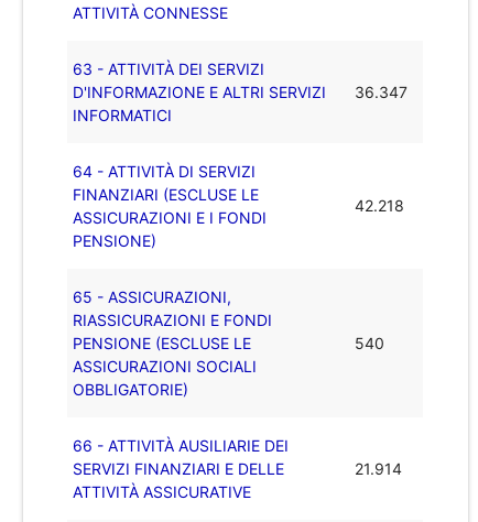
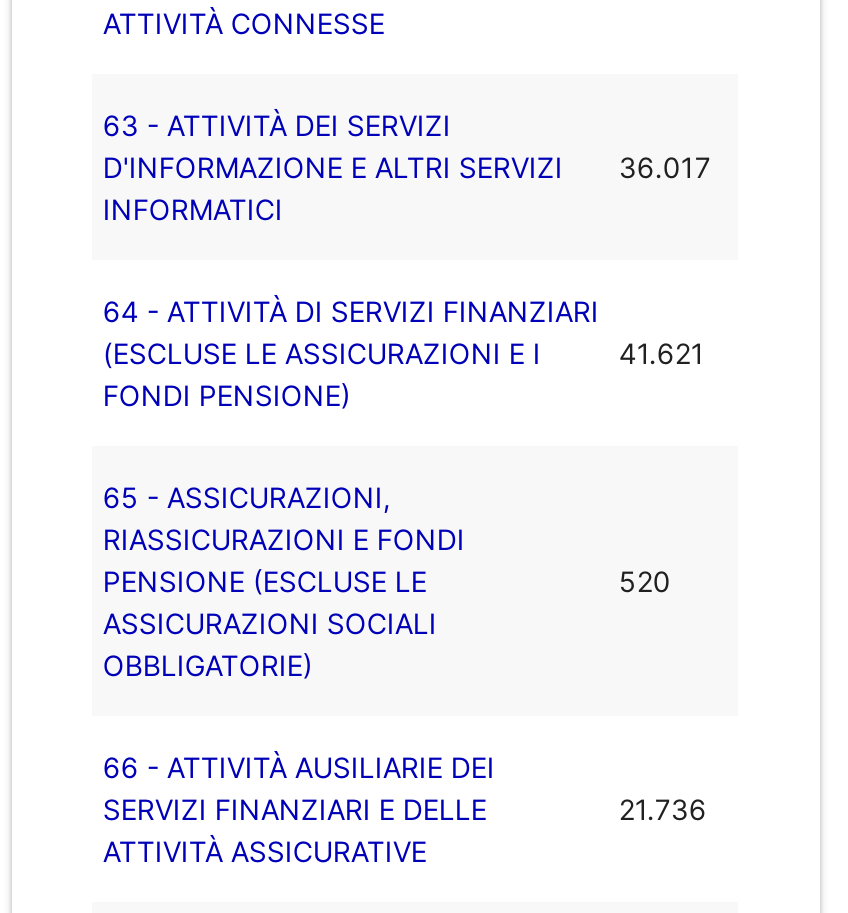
[73,83,408,102] D'INFORMAZIONE E ALTRI SERVIZI 36.347 -> [103,150,711,184] D'INFORMAZIONE E ALTRI SERVIZI 36.017
[355,196,405,215] 42.218 -> [619,336,705,370] 41.621
[355,334,385,353] 540 -> [619,564,671,598] 520
[355,459,402,478] 21.914 -> [619,792,707,826] 21.736

